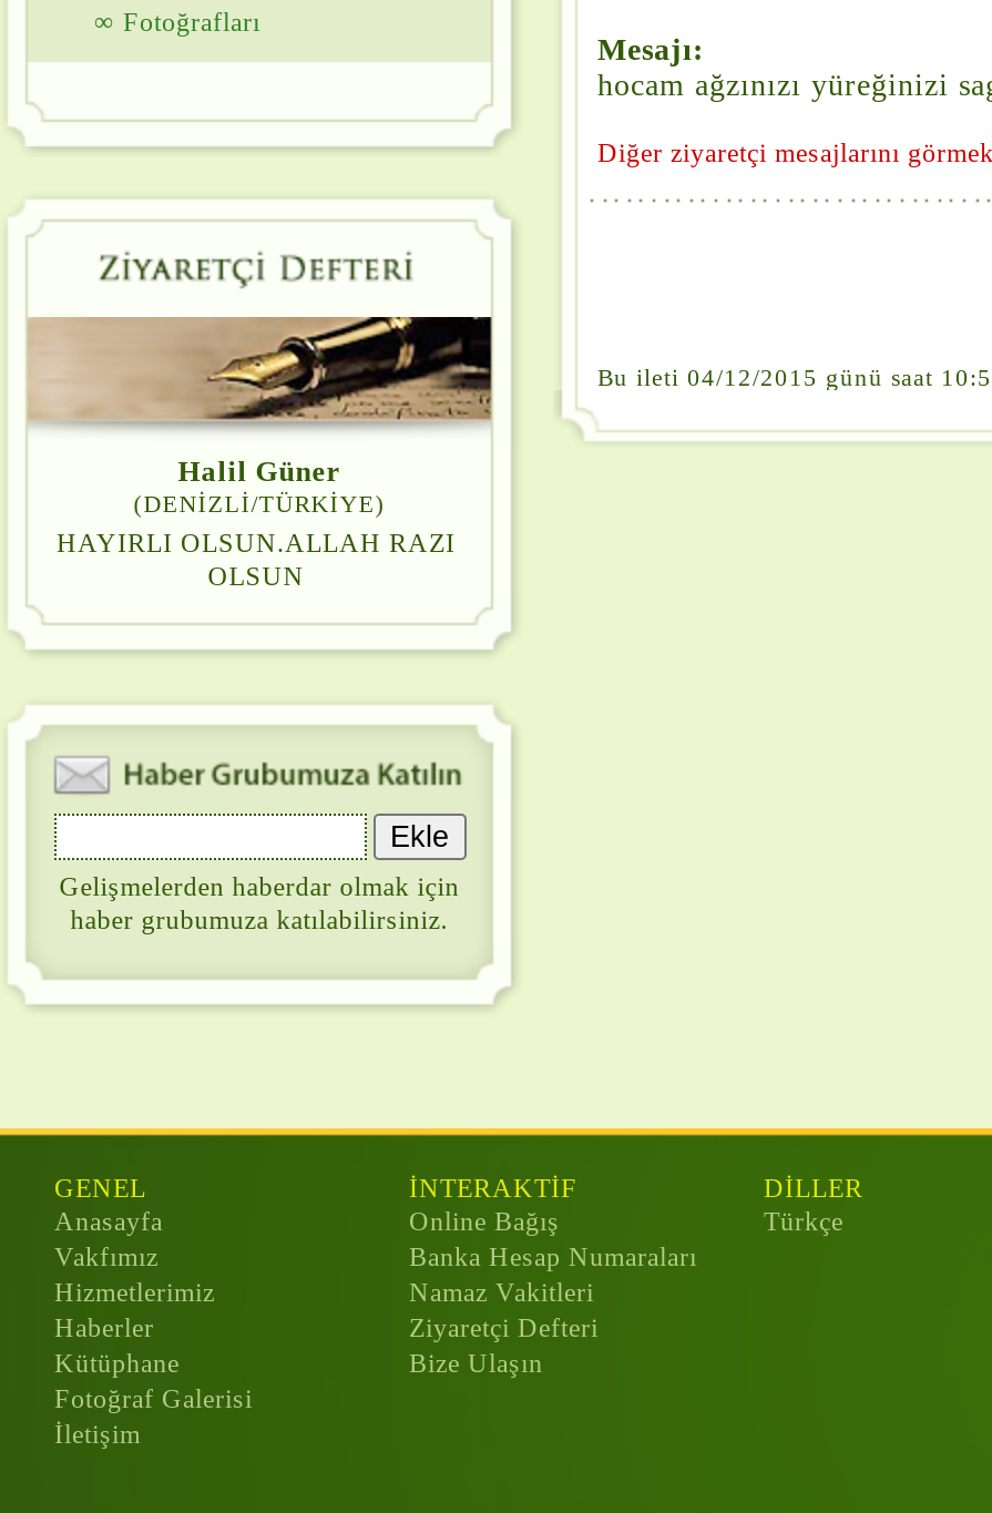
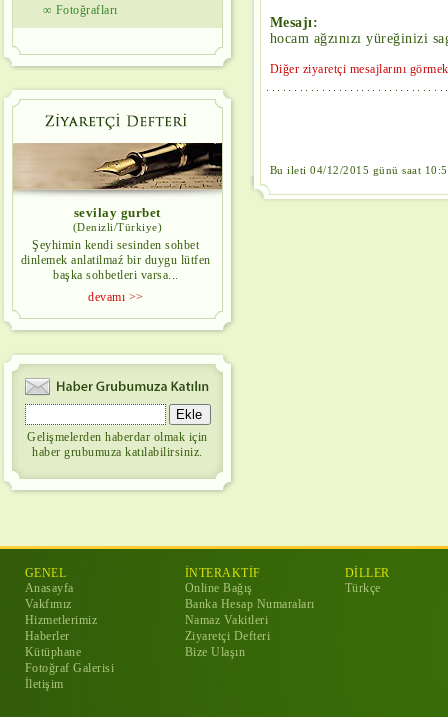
[57,454,456,592] Halil Güner | (DENİZLİ/TÜRKİYE) | HAYIRLI OLSUN.ALLAH RAZI | OLSUN -> [21,205,211,304] sevilay gurbet | (Denizli/Türkiye) | Şeyhimin kendi sesinden sohbet | dinlemek anlatilmaź bir duygu lütfen | başka sohbetleri varsa... | devamı >>

